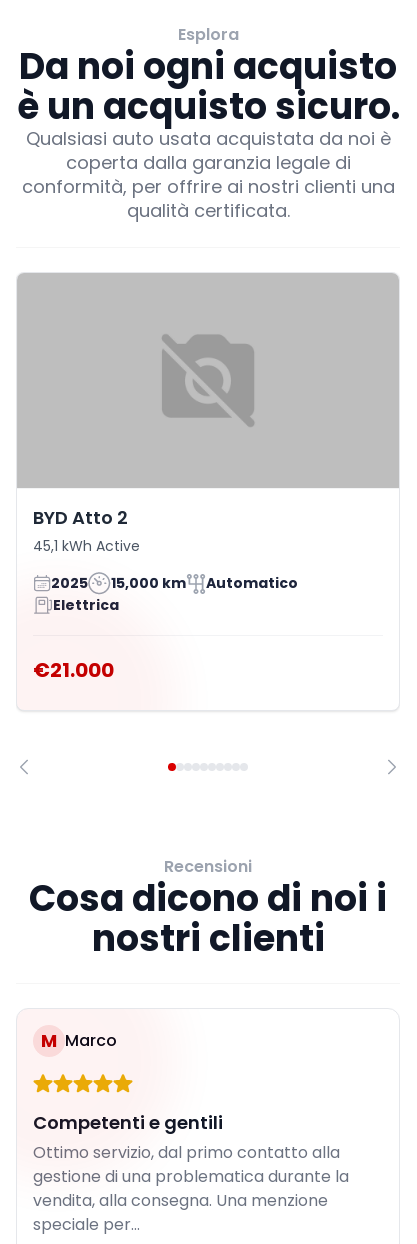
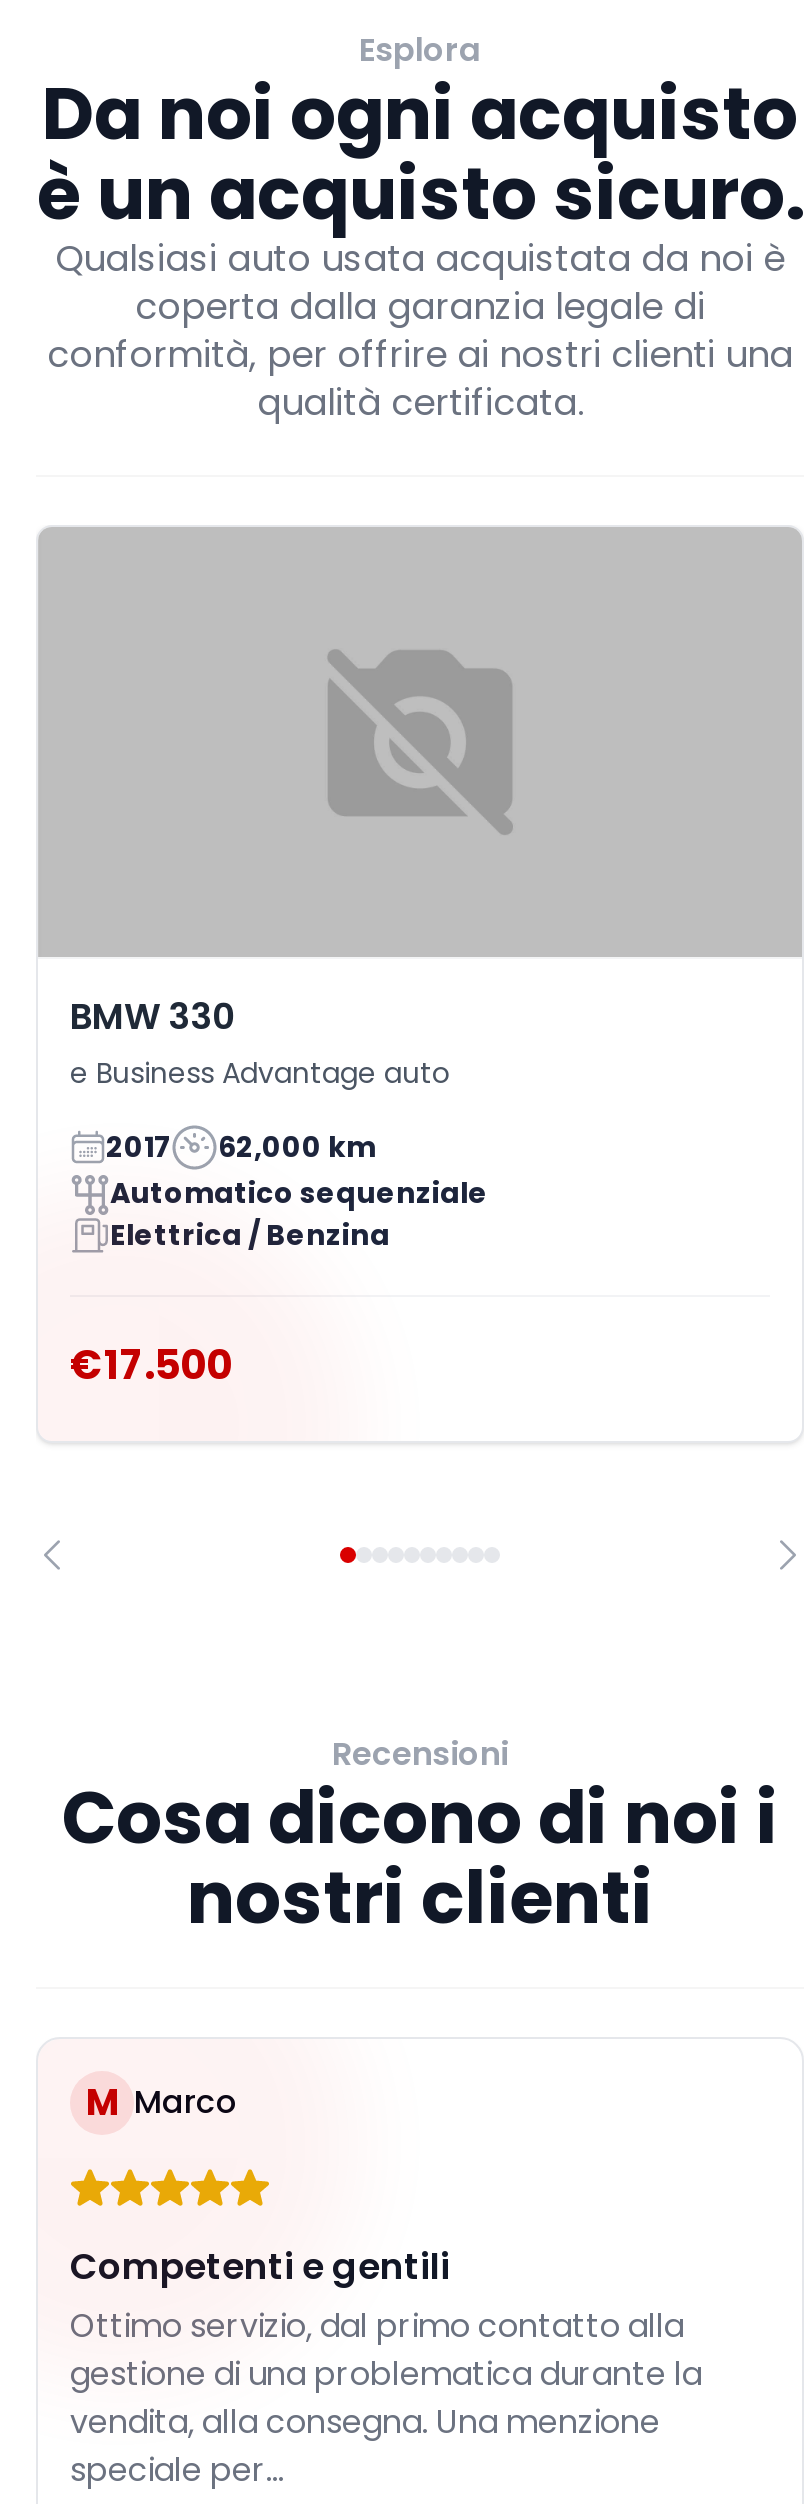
[33,504,140,555] BYD Atto 2 | 45,1 kWh Active -> [70,990,450,1092] BMW 330 | e Business Advantage auto
[51,573,298,614] 2025 | 15,000 km | Automatico | Elettrica -> [106,1127,488,1254] 2017 | 62,000 km | Automatico sequenziale | Elettrica / Benzina
[33,655,114,683] €21.000 -> [70,1336,232,1392] €17.500

